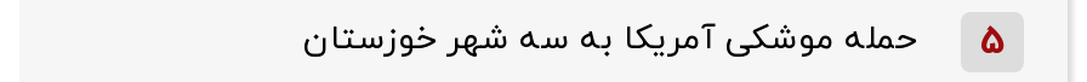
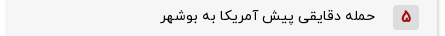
[303,17,917,62] حمله موشکی آمریکا به سه شهر خوزستان -> [160,7,375,26] حمله دقایقی پیش آمریکا به بوشهر

